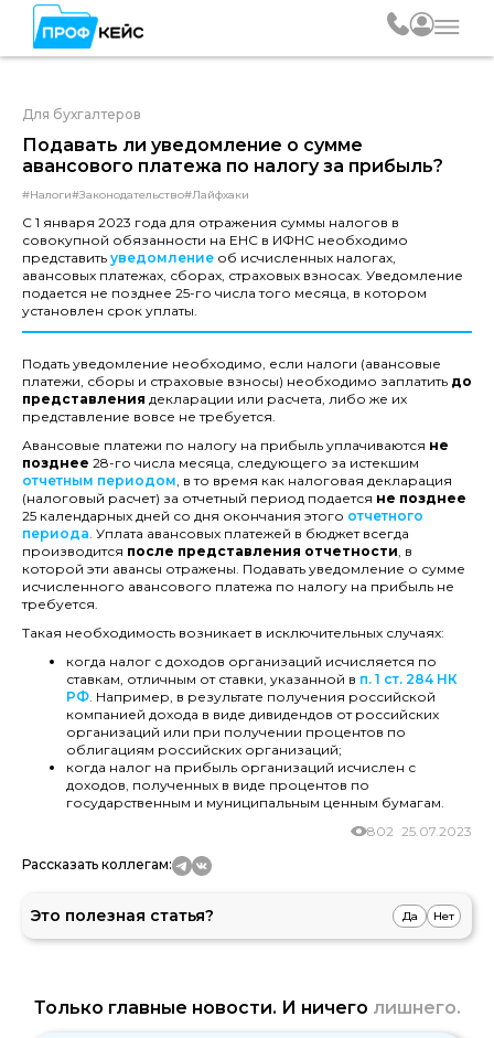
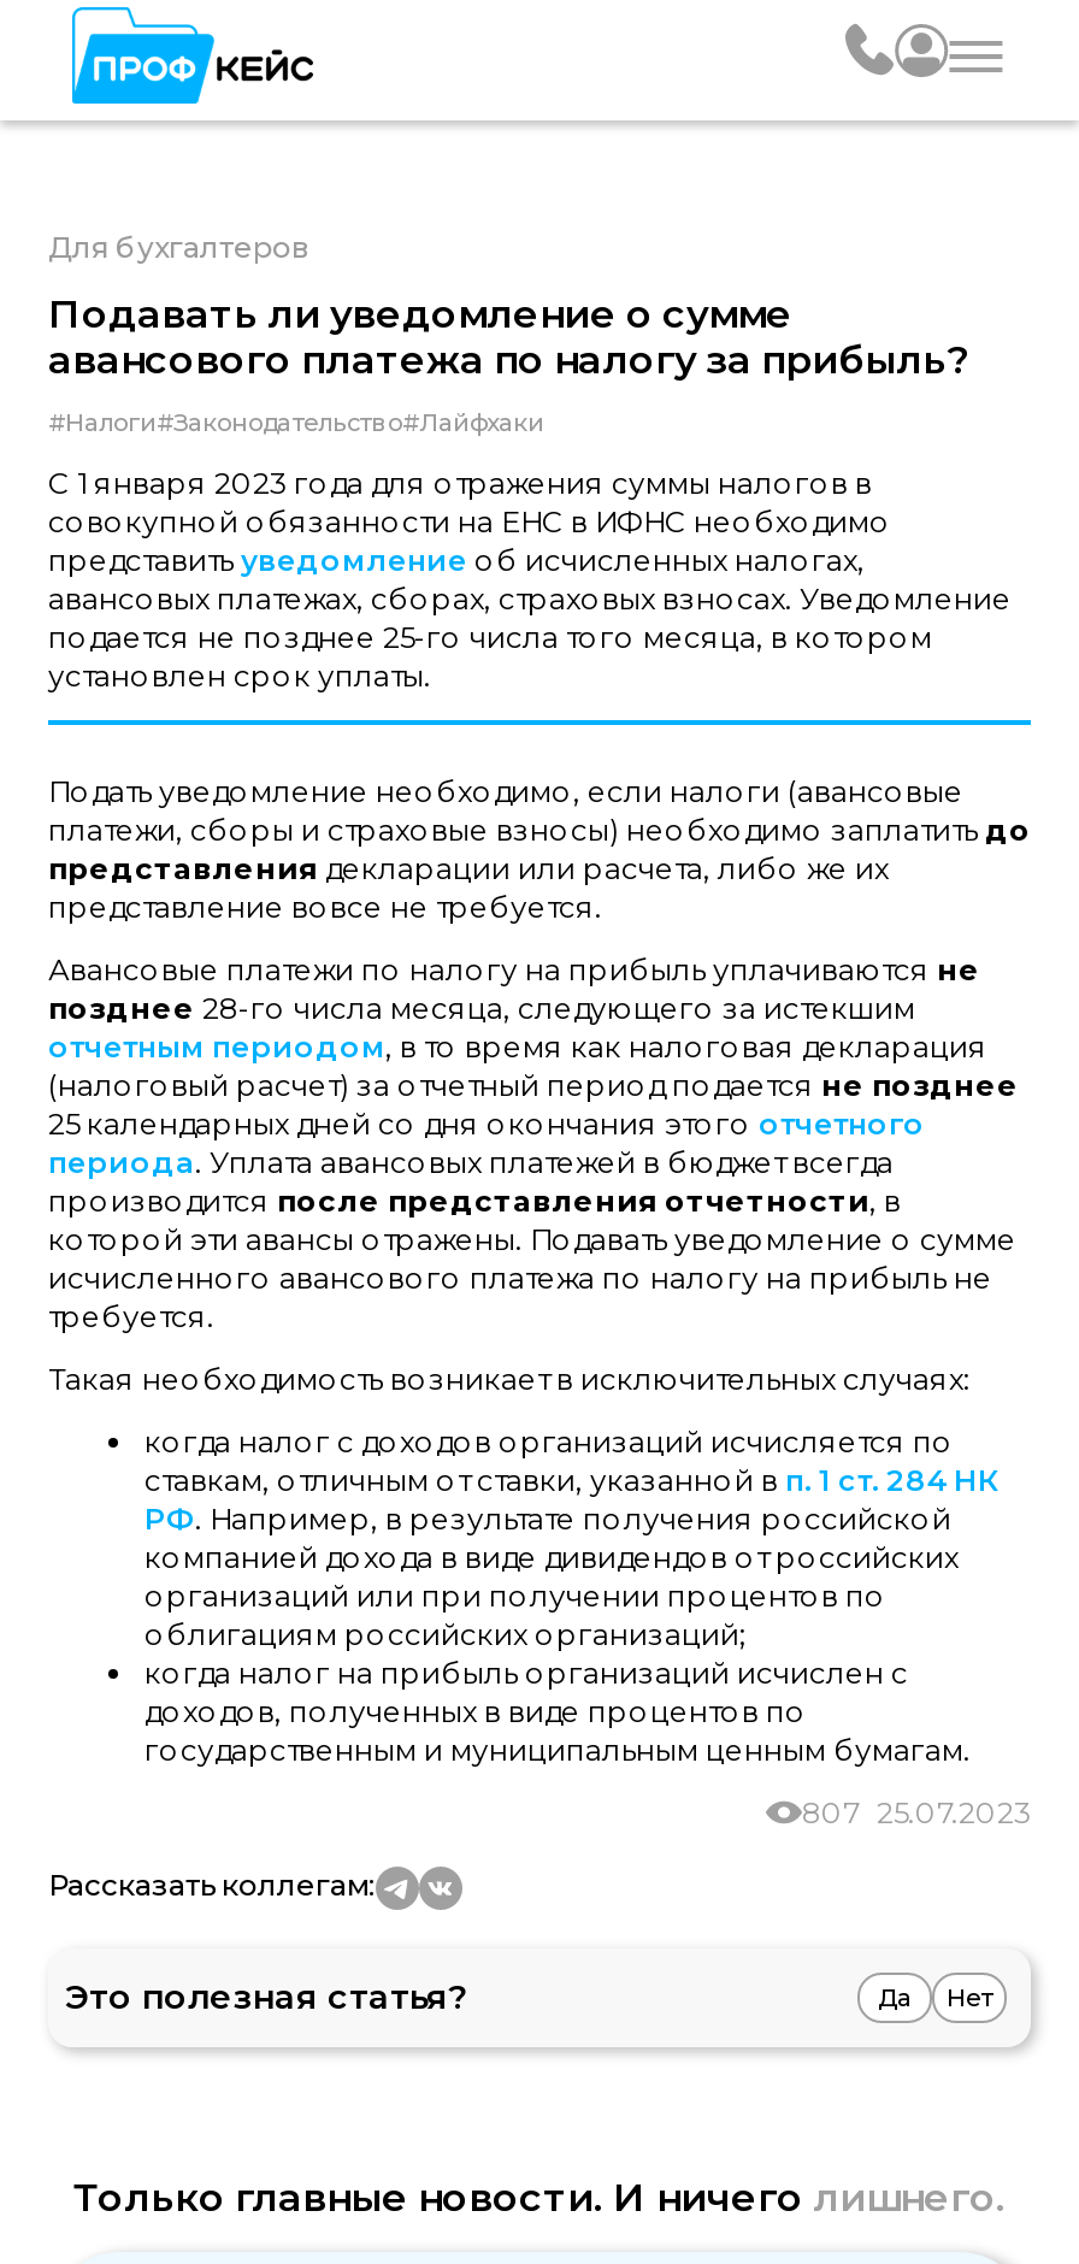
[367,823,472,839] 802 25.07.2023 -> [802,1794,1031,1830] 807 25.07.2023

